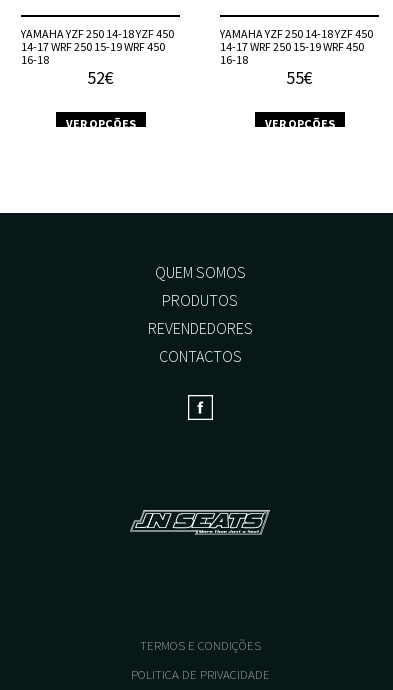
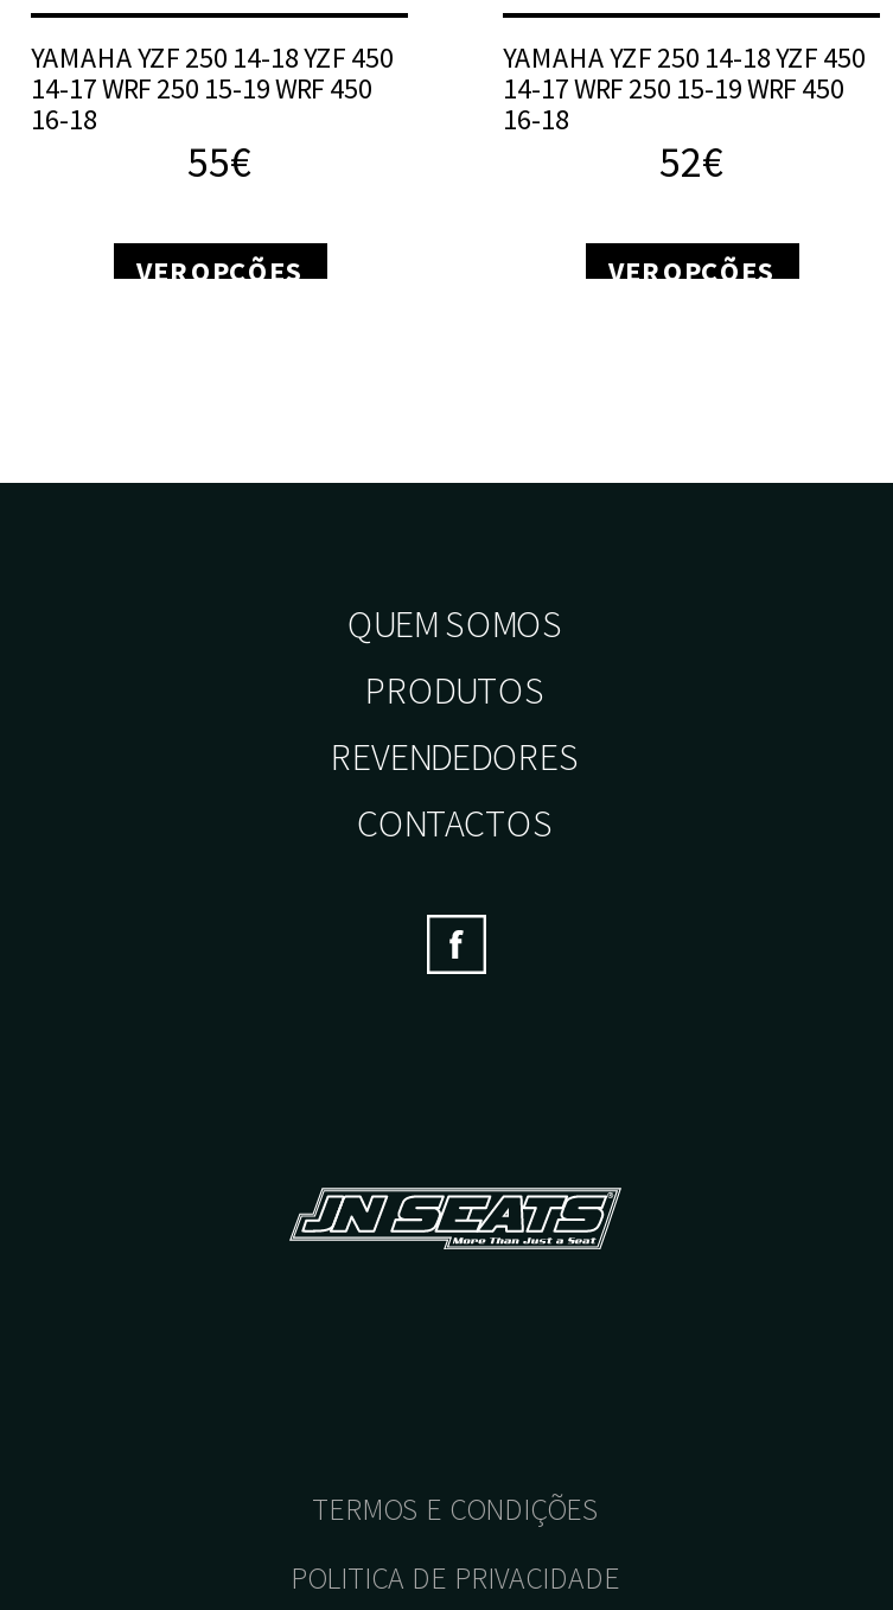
[87,65,114,88] 52€ -> [187,133,251,187] 55€
[286,65,313,88] 55€ -> [659,133,723,187] 52€

